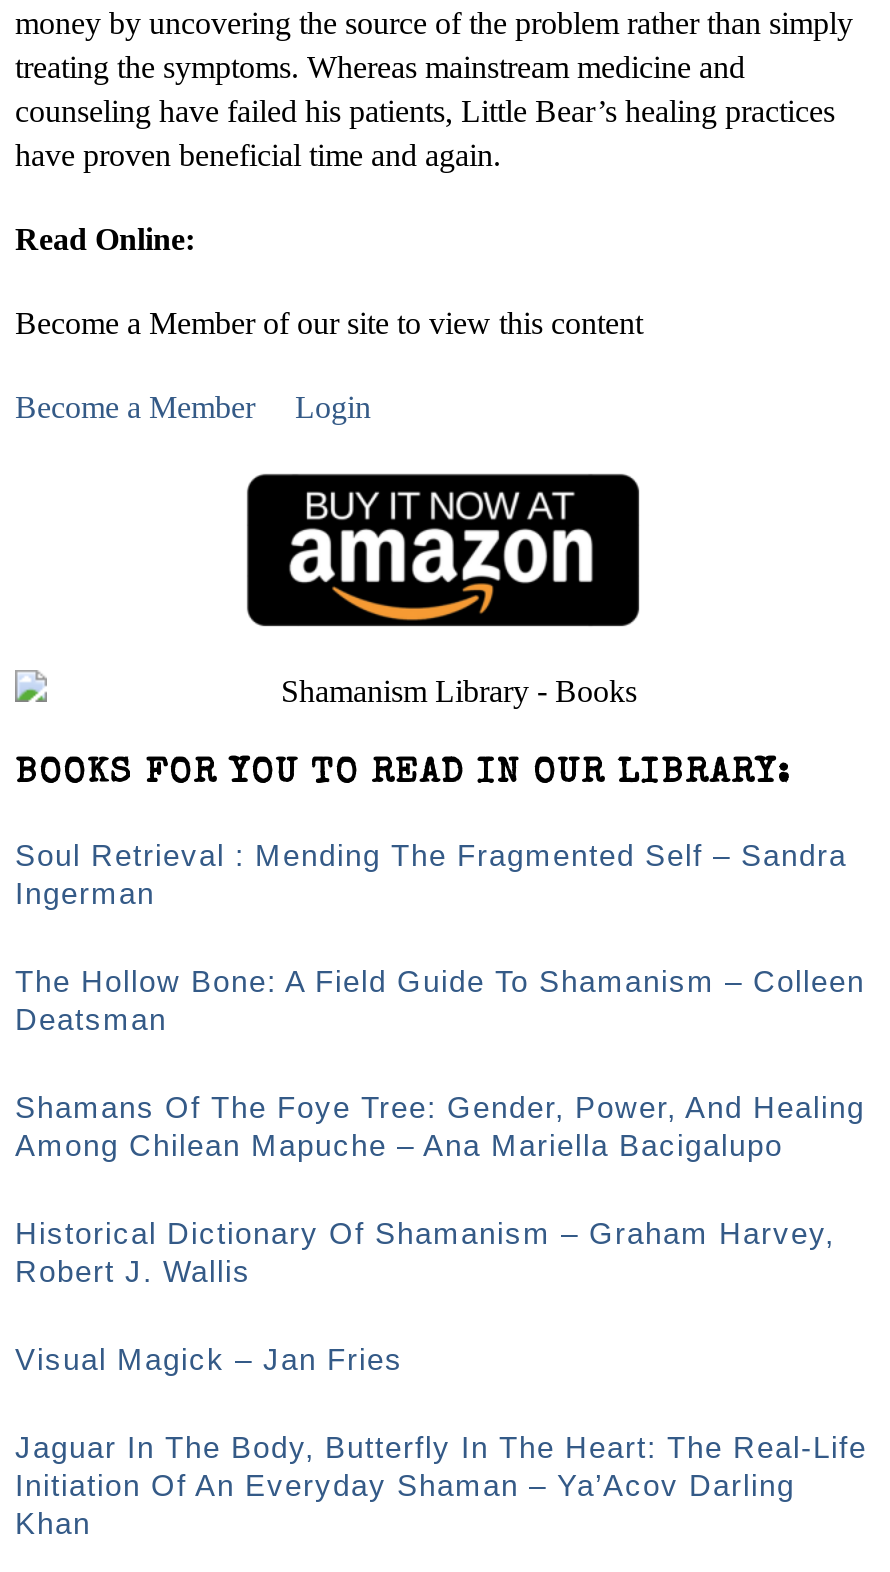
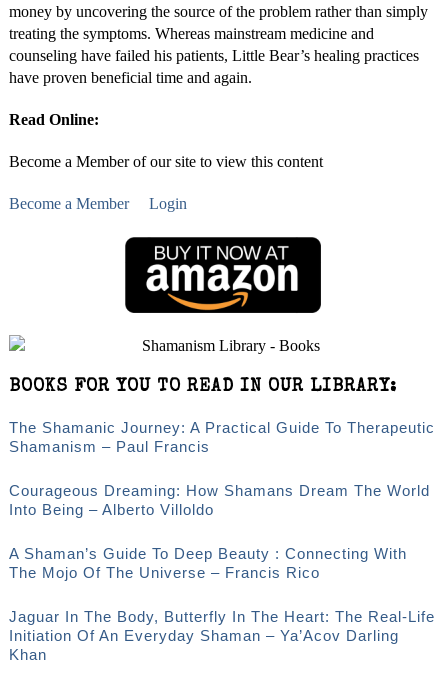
[15,838,865,1376] Soul Retrieval : Mending The Fragmented Self – Sandra | Ingerman | The Hollow Bone: A Field Guide To Shamanism – Colleen | Deatsman | Shamans Of The Foye Tree: Gender, Power, And Healing | Among Chilean Mapuche – Ana Mariella Bacigalupo | Historical Dictionary Of Shamanism – Graham Harvey, | Robert J. Wallis | Visual Magick – Jan Fries -> [9,419,435,581] The Shamanic Journey: A Practical Guide To Therapeutic | Shamanism – Paul Francis | Courageous Dreaming: How Shamans Dream The World | Into Being – Alberto Villoldo | A Shaman’s Guide To Deep Beauty : Connecting With | The Mojo Of The Universe – Francis Rico

